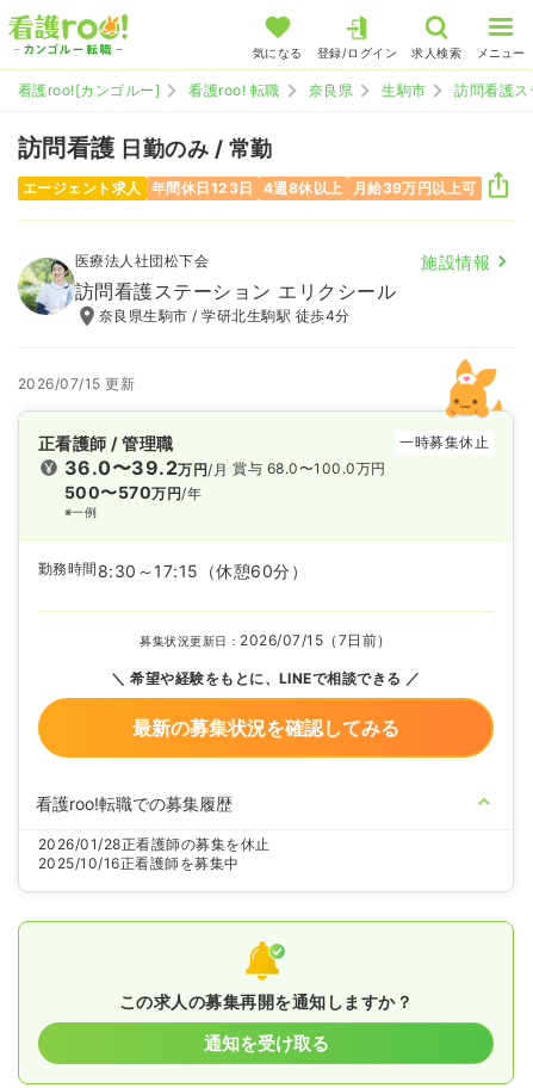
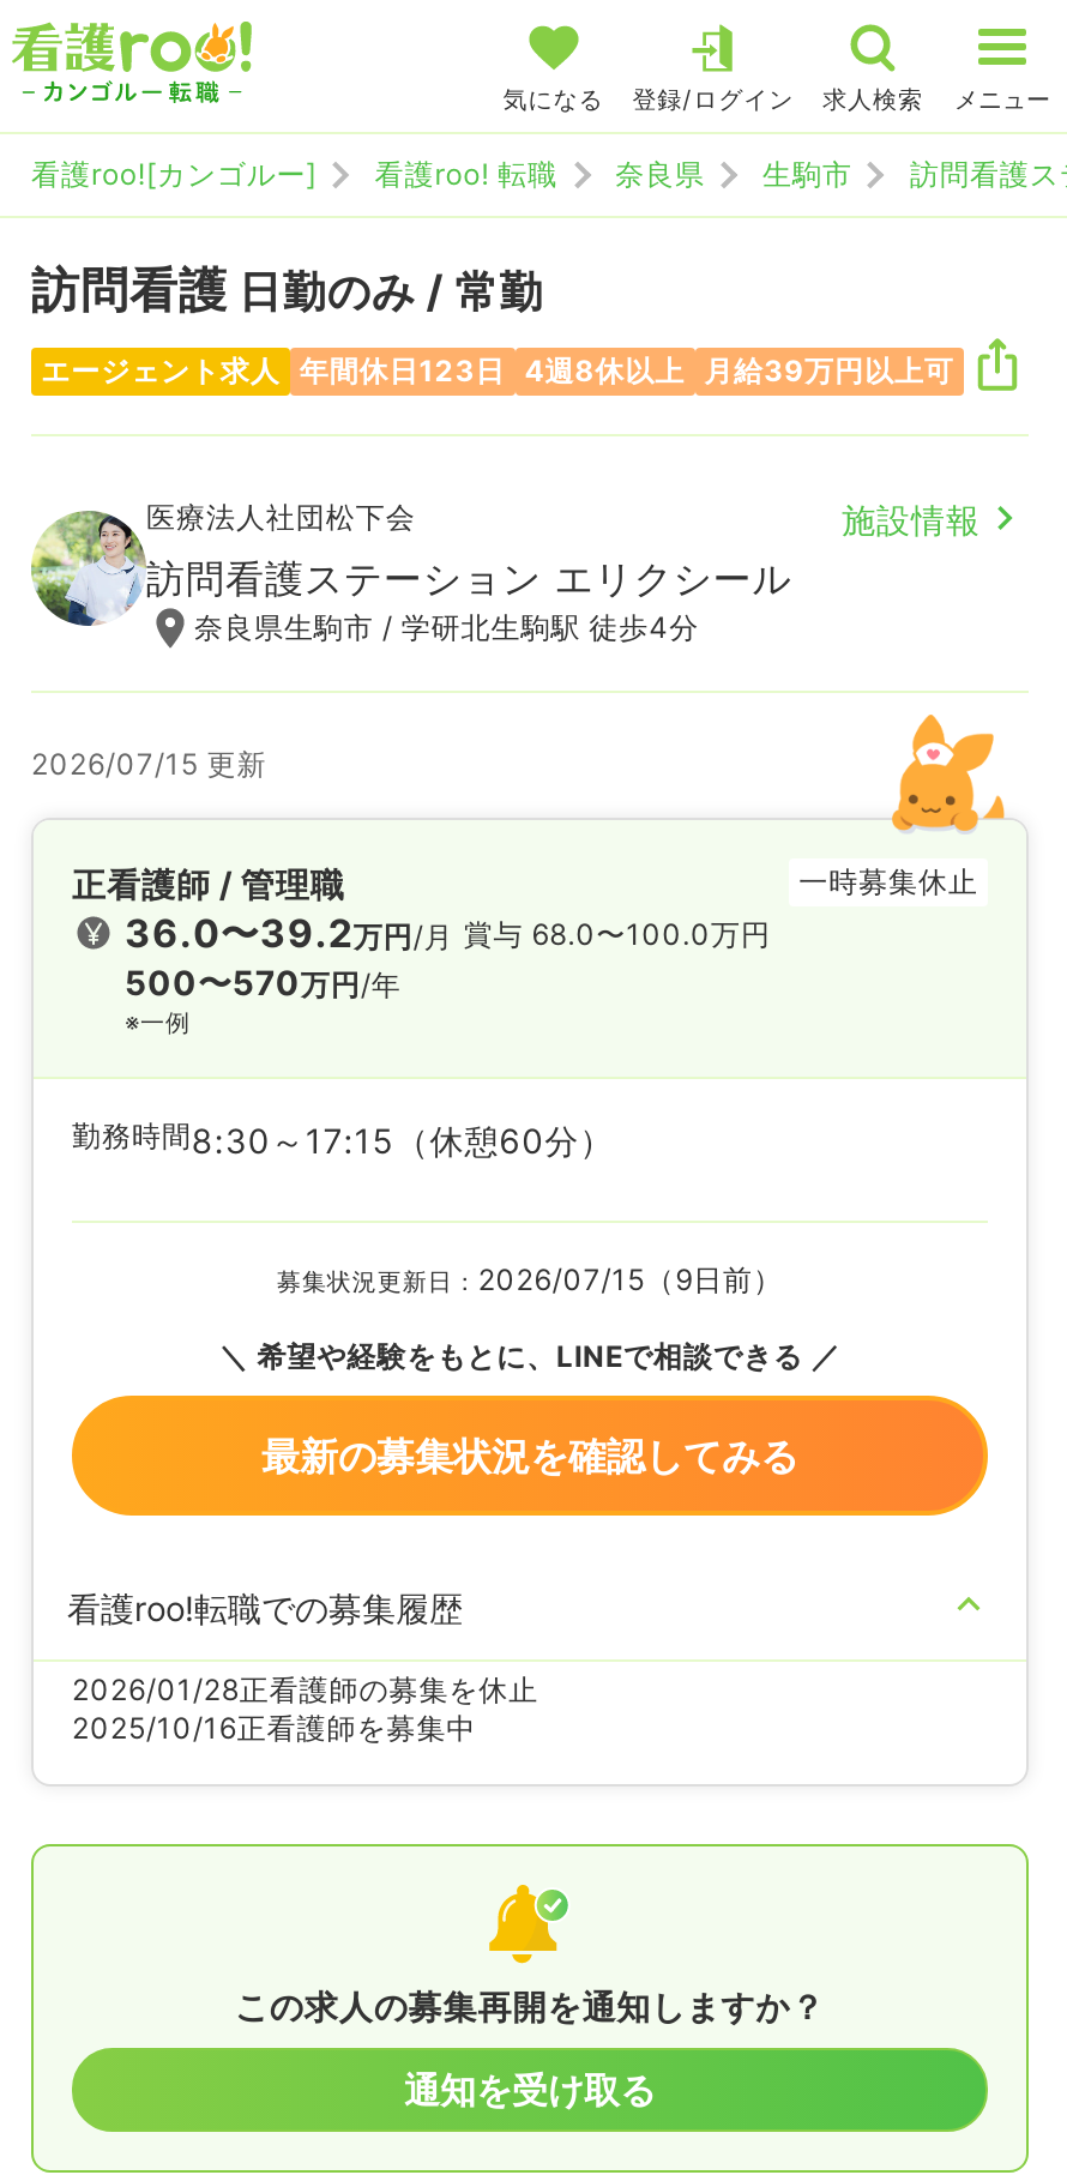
[140,631,392,649] 募集状況更新日：2026/07/15（7日前） -> [277,1261,783,1297] 募集状況更新日：2026/07/15（9日前）

